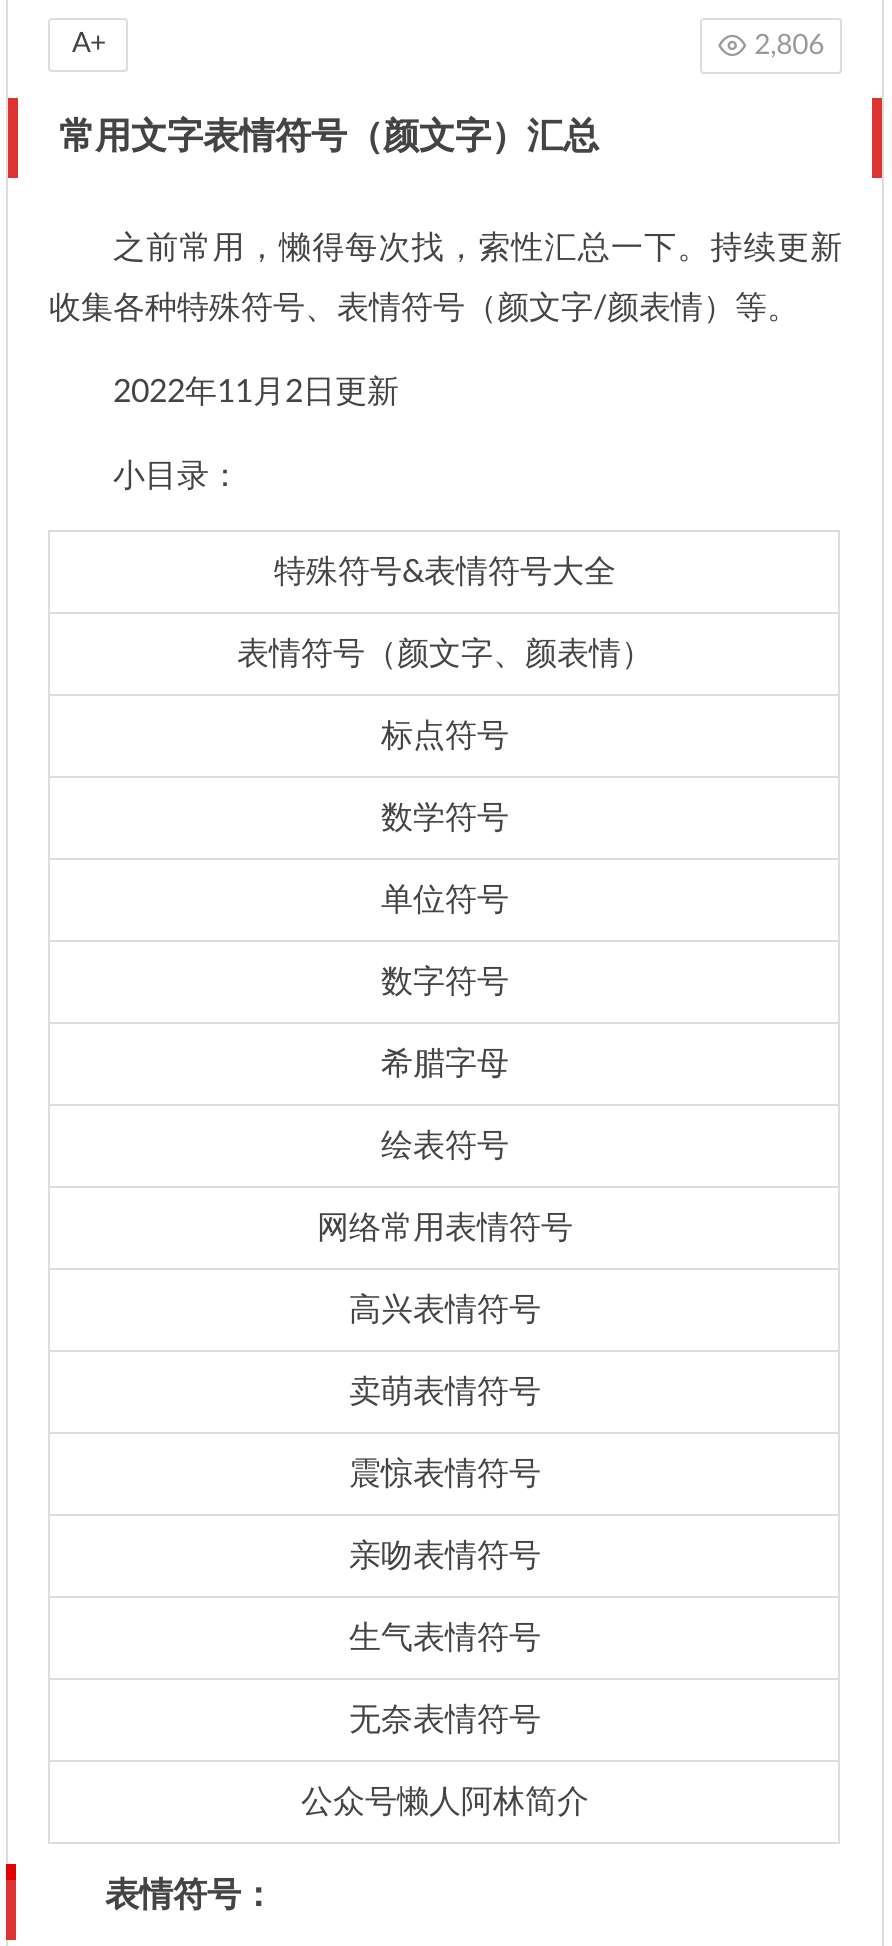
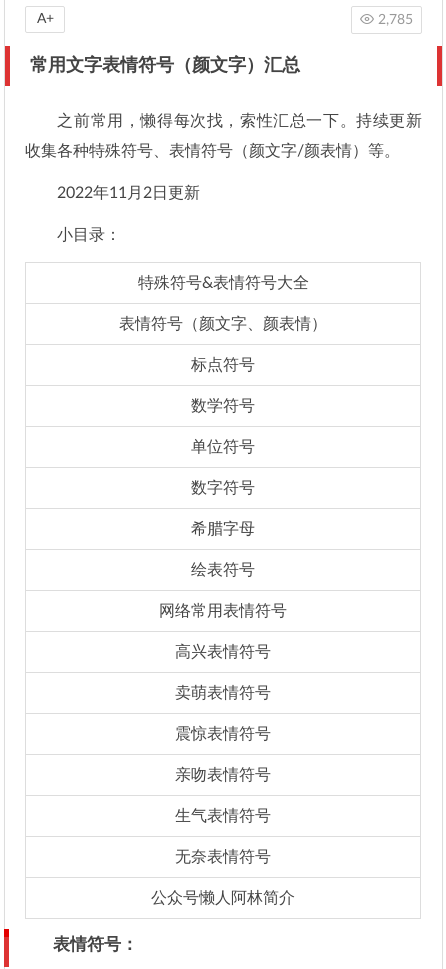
[746,32,824,60] 2,806 -> [374,13,413,27] 2,785

